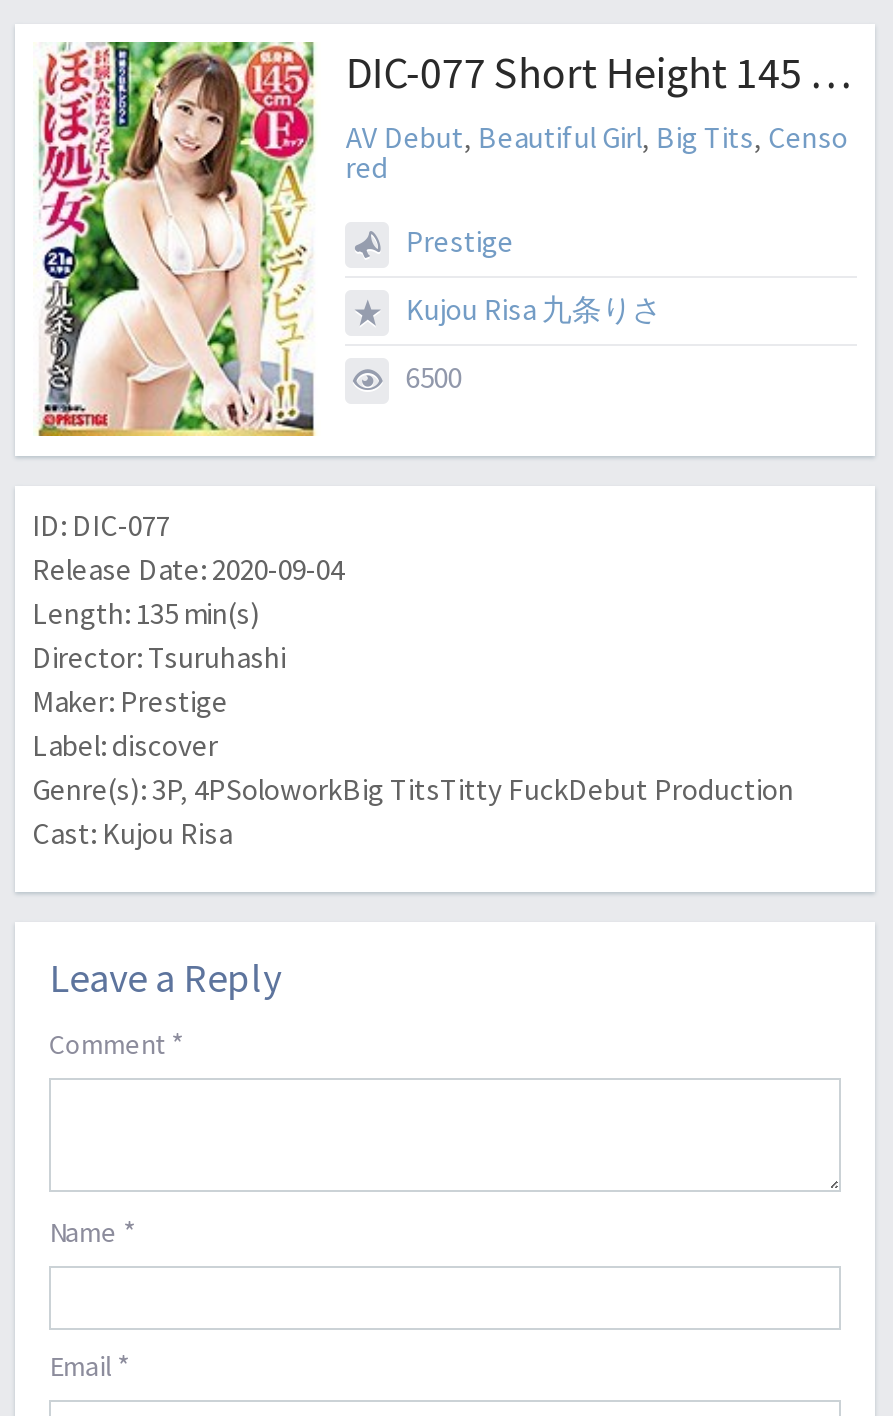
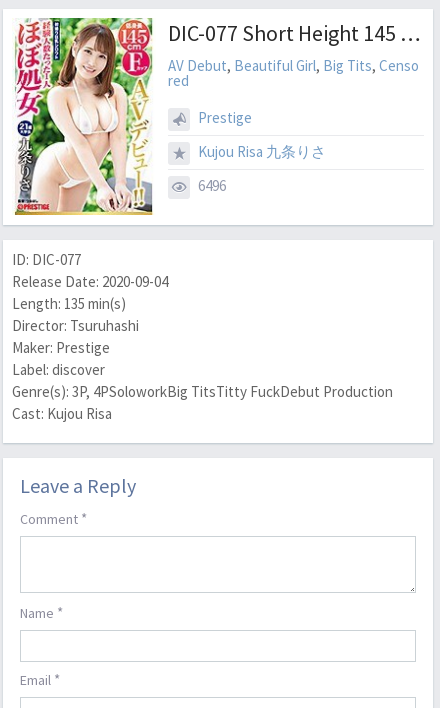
[406,358,462,396] 6500 -> [198,176,226,195] 6496

